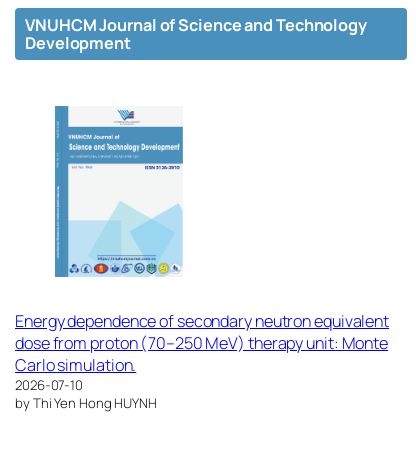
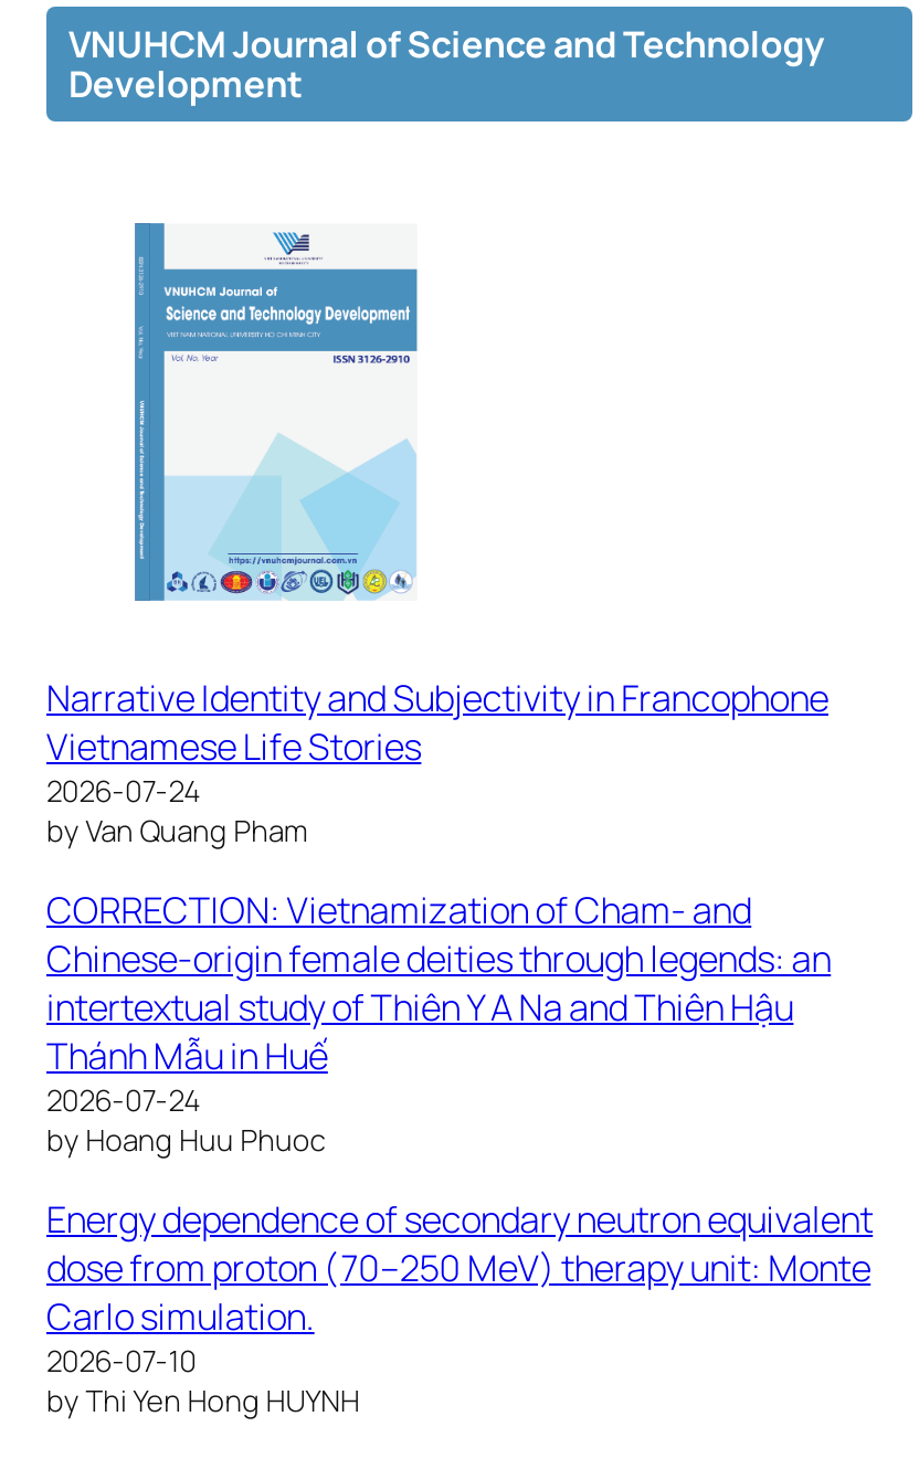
none -> [46,674,831,1160] Narrative Identity and Subjectivity in Francophone | Vietnamese Life Stories | 2026-07-24 | by Van Quang Pham | CORRECTION: Vietnamization of Cham- and | Chinese-origin female deities through legends: an | intertextual study of Thiên Y A Na and Thiên Hậu | Thánh Mẫu in Huế | 2026-07-24 | by Hoang Huu Phuoc

